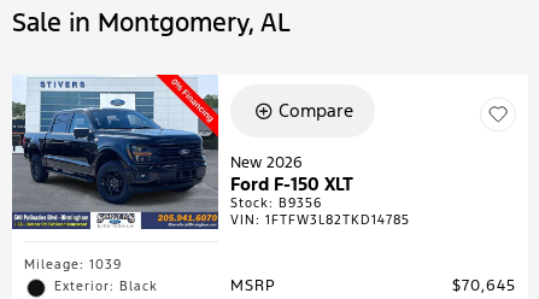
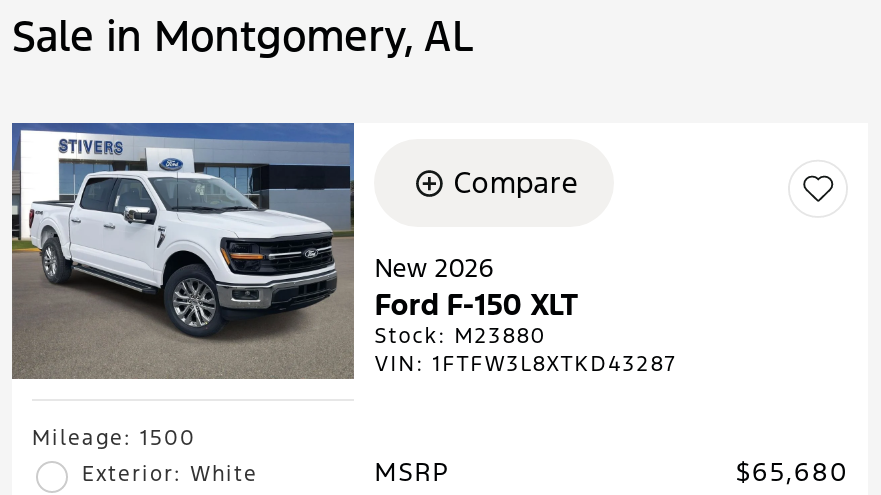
[12,74,322,229] [image] | Stock: B9356 -> [10,121,546,381] [image] | Stock: M23880
[231,212,410,228] VIN: 1FTFW3L82TKD14785 -> [374,351,676,377] VIN: 1FTFW3L8XTKD43287
[24,257,158,295] Mileage: 1039 | Exterior: Black -> [32,426,258,488] Mileage: 1500 | Exterior: White
[452,276,516,295] $70,645 -> [736,457,848,489] $65,680

